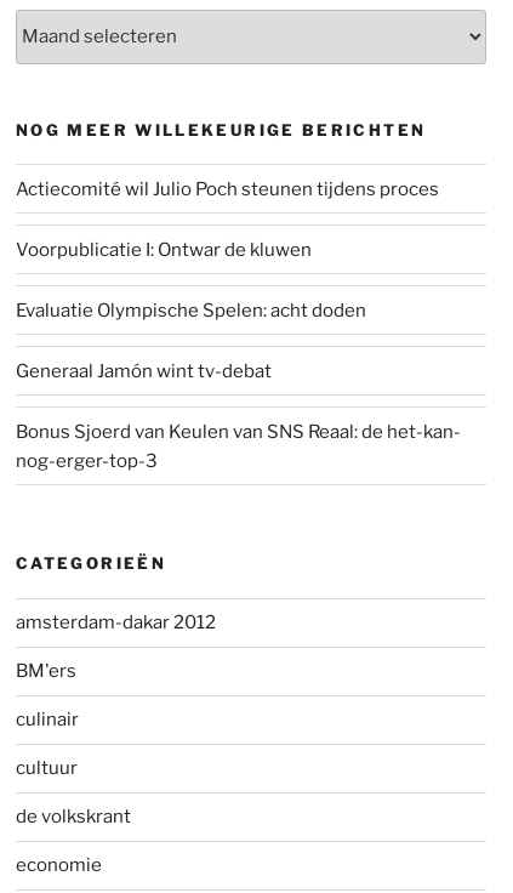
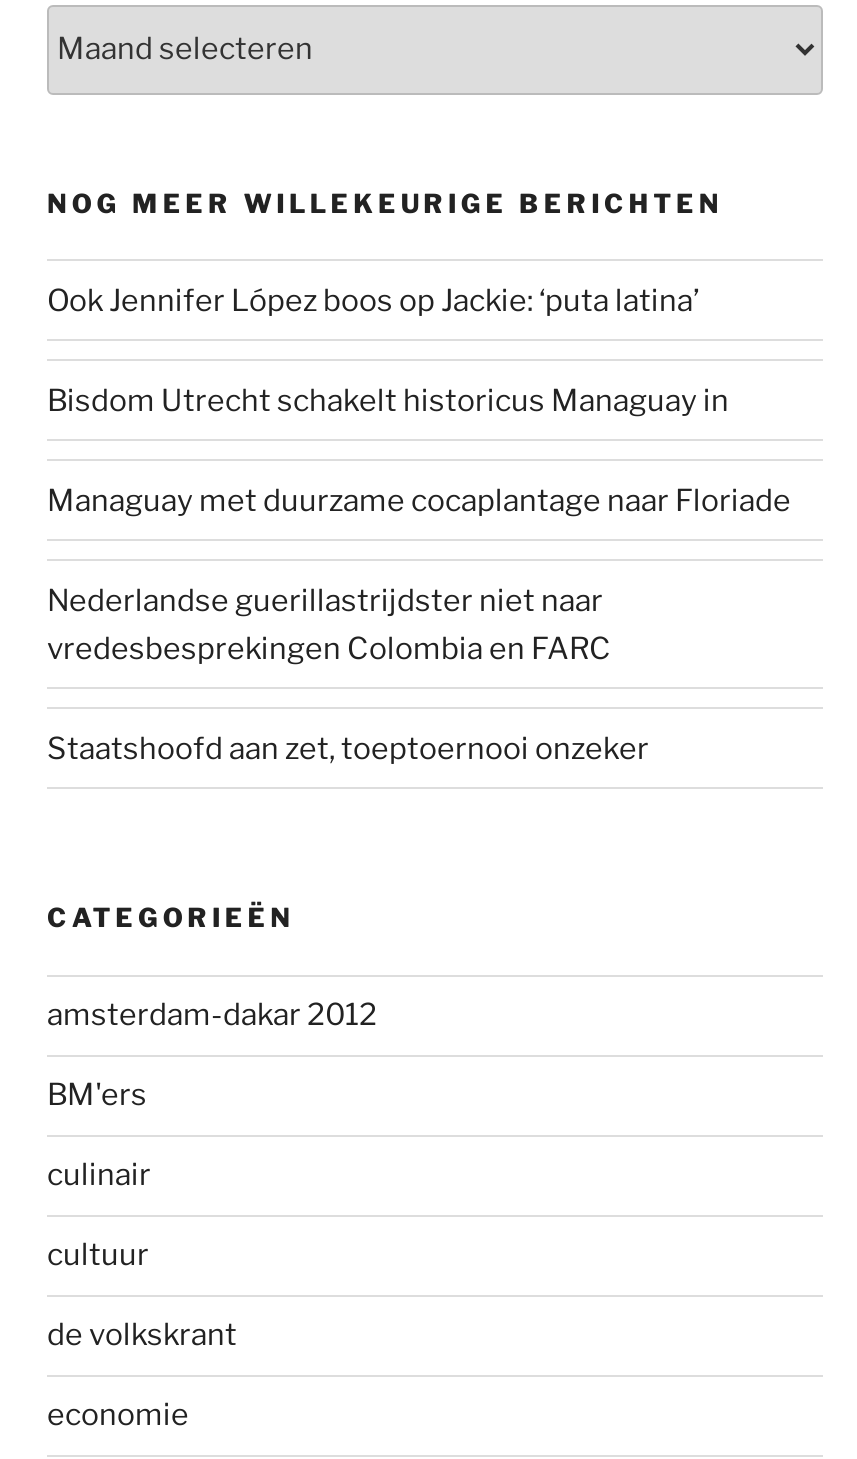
[16,178,439,200] Actiecomité wil Julio Poch steunen tijdens proces -> [47,282,699,318] Ook Jennifer López boos op Jackie: ‘puta latina’
[16,239,312,261] Voorpublicatie I: Ontwar de kluwen -> [47,382,729,418] Bisdom Utrecht schakelt historicus Managuay in
[16,300,366,322] Evaluatie Olympische Spelen: acht doden -> [47,482,791,518] Managuay met duurzame cocaplantage naar Floriade
[16,360,272,382] Generaal Jamón wint tv-debat -> [47,582,611,666] Nederlandse guerillastrijdster niet naar | vredesbesprekingen Colombia en FARC
[16,421,461,472] Bonus Sjoerd van Keulen van SNS Reaal: de het-kan- | nog-erger-top-3 -> [47,730,649,766] Staatshoofd aan zet, toeptoernooi onzeker

